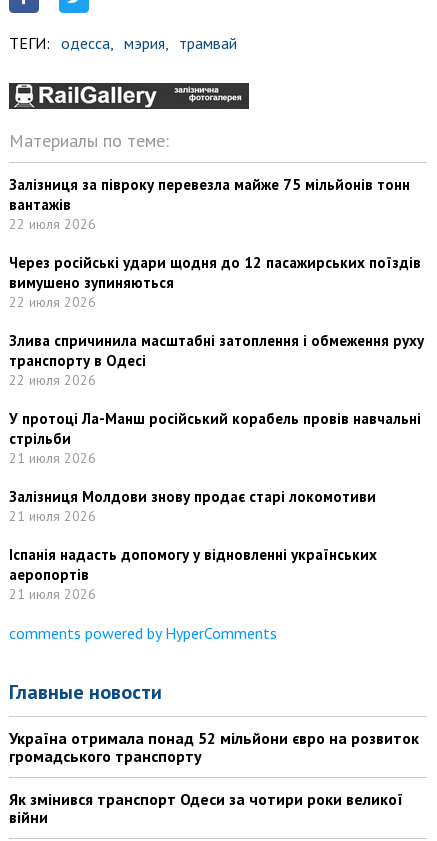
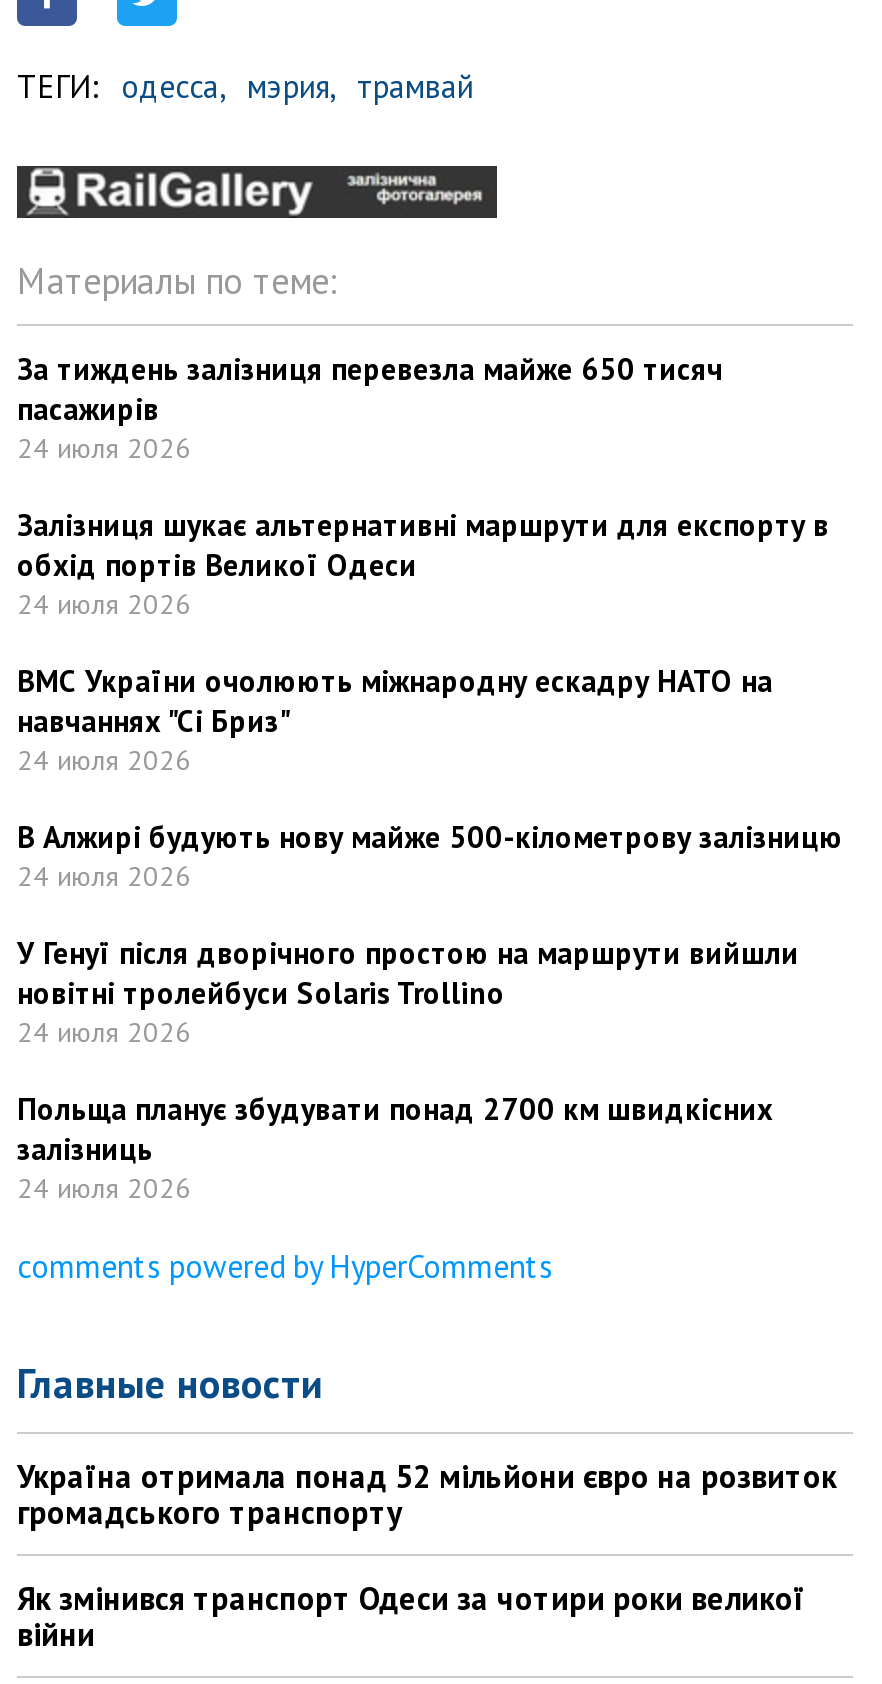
[9,175,410,233] Залізниця за півроку перевезла майже 75 мільйонів тонн | вантажів | 22 июля 2026 -> [17,350,723,466] За тиждень залізниця перевезла майже 650 тисяч | пасажирів | 24 июля 2026
[9,253,421,311] Через російські удари щодня до 12 пасажирських поїздів | вимушено зупиняються | 22 июля 2026 -> [17,506,829,622] Залізниця шукає альтернативні маршрути для експорту в | обхід портів Великої Одеси | 24 июля 2026
[9,331,424,389] Злива спричинила масштабні затоплення і обмеження руху | транспорту в Одесі | 22 июля 2026 -> [17,662,773,778] ВМС України очолюють міжнародну ескадру НАТО на | навчаннях "Сі Бриз" | 24 июля 2026
[9,409,421,467] У протоці Ла-Манш російський корабель провів навчальні | стрільби | 21 июля 2026 -> [17,818,843,894] В Алжирі будують нову майже 500-кілометрову залізницю | 24 июля 2026
[9,487,376,525] Залізниця Молдови знову продає старі локомотиви | 21 июля 2026 -> [17,934,799,1050] У Генуї після дворічного простою на маршрути вийшли | новітні тролейбуси Solaris Trollino | 24 июля 2026
[9,545,377,603] Іспанія надасть допомогу у відновленні українських | аеропортів | 21 июля 2026 -> [17,1090,773,1206] Польща планує збудувати понад 2700 км швидкісних | залізниць | 24 июля 2026

